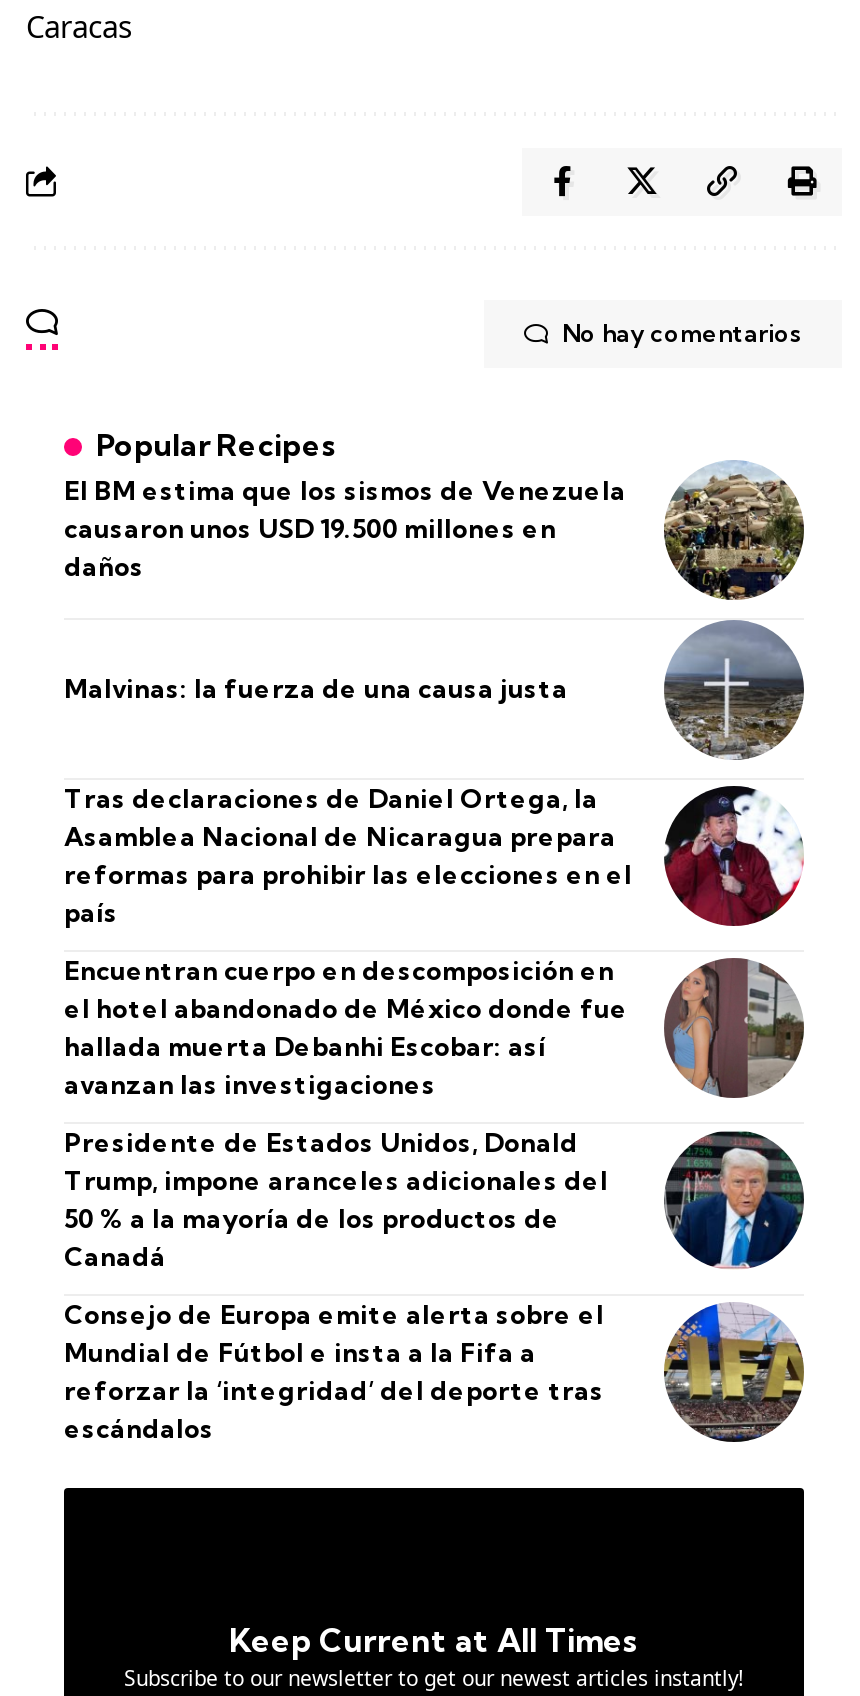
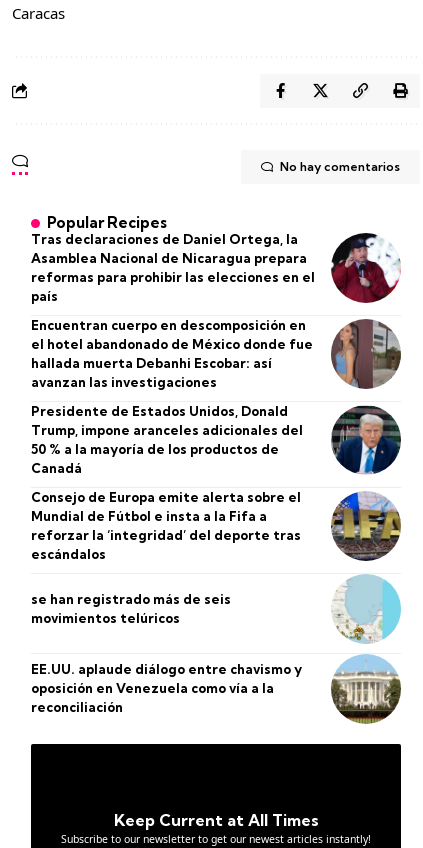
[64,460,806,602] [image] | El BM estima que los sismos de Venezuela | causaron unos USD 19.500 millones en | daños -> none
[662,618,806,762] [image] -> none
[64,672,568,704] Malvinas: la fuerza de una causa justa -> none
moved [64,781,806,1443] -> [31,230,402,561]: [image] | Tras declaraciones de Daniel Ortega, la | Asamblea Nacional de Nicaragua prepara | ... | reforzar la ‘integridad’ del deporte tras | escándalos
none -> [31,574,401,715] [image] | se han registrado más de seis | movimientos telúricos | EE.UU. aplaude diálogo entre chavismo y | oposición en Venezuela como vía a la | reconciliación
none -> [331,652,401,725] [image]

